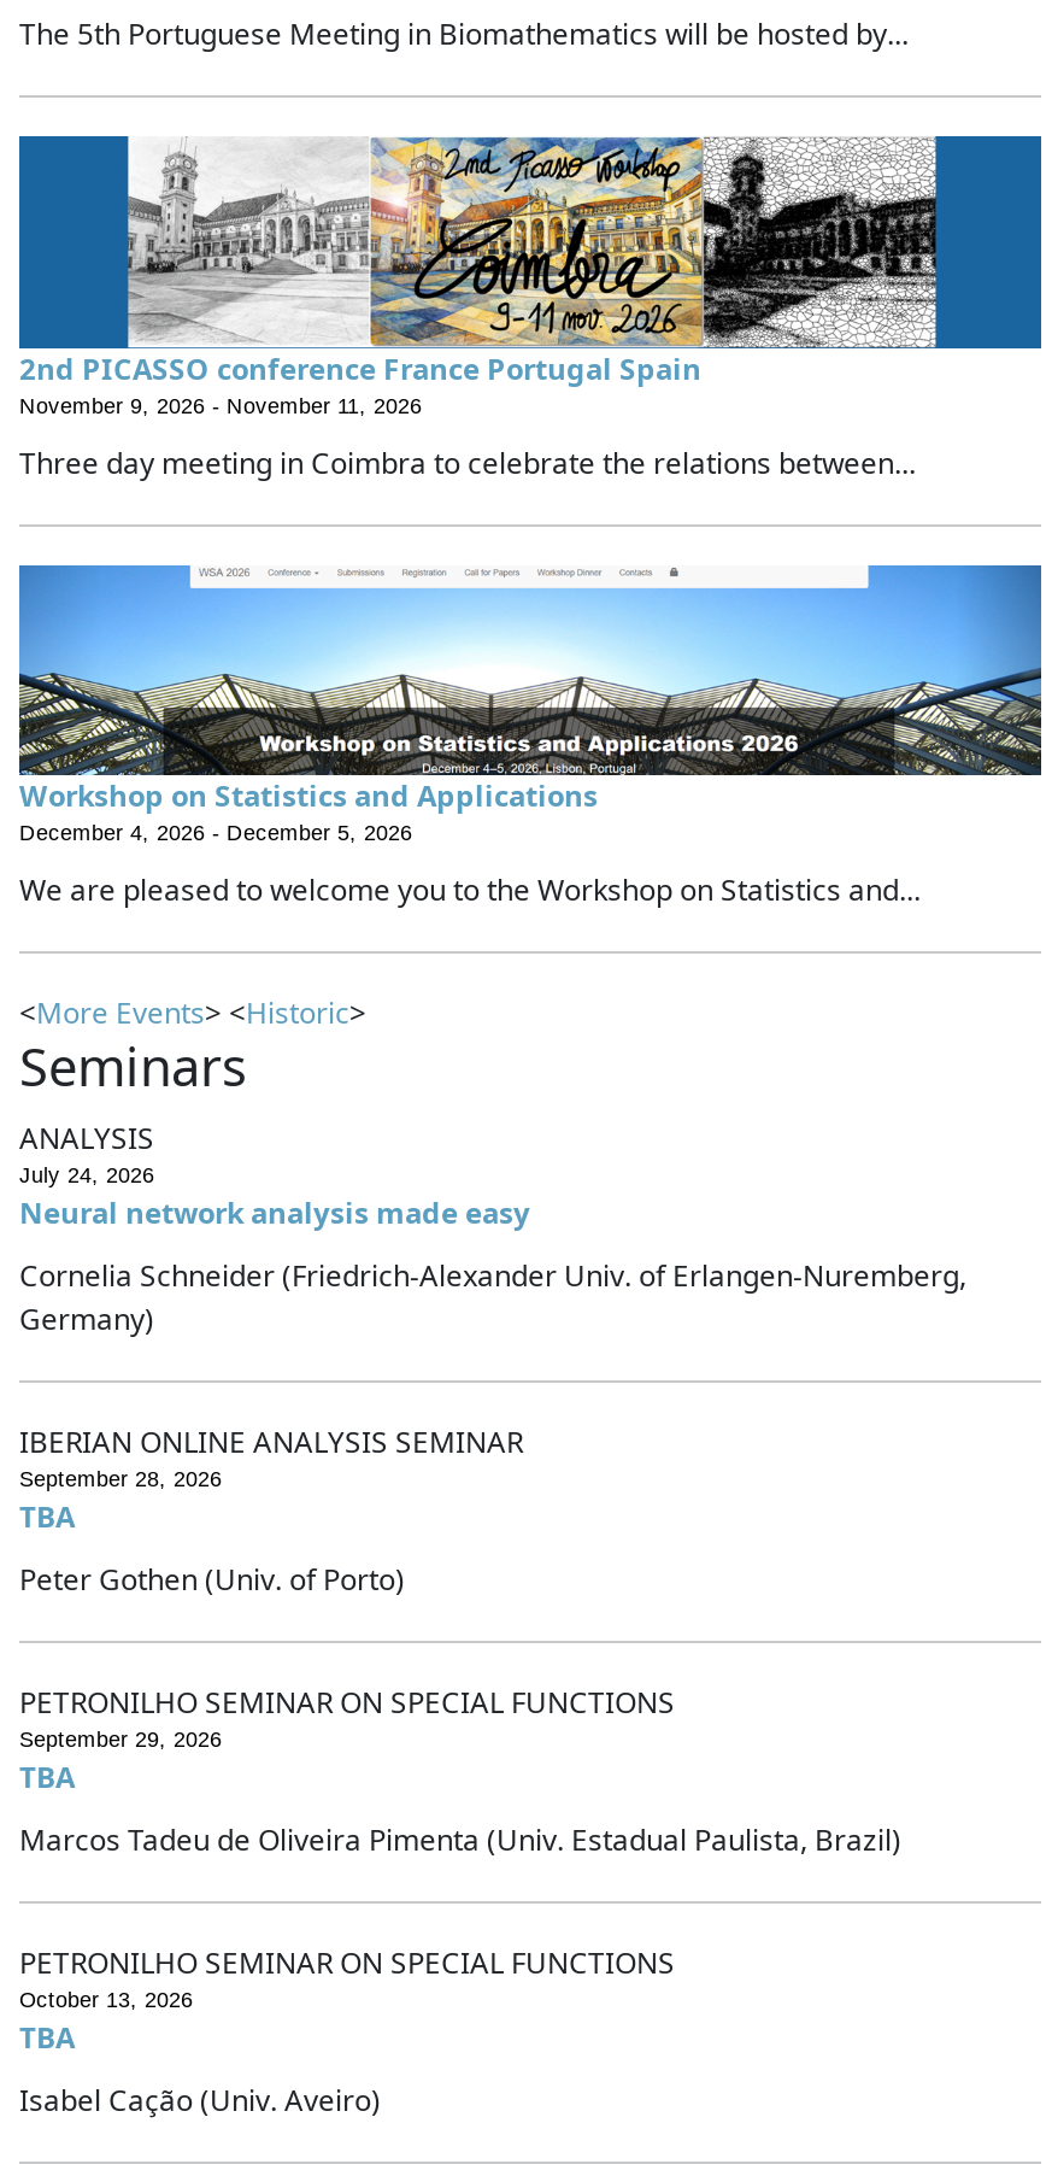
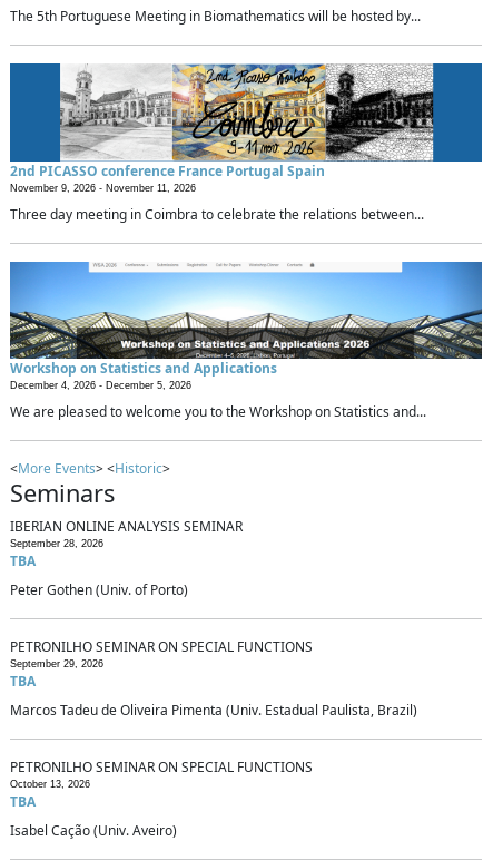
[19,1119,966,1341] ANALYSIS | July 24, 2026 | Neural network analysis made easy | Cornelia Schneider (Friedrich-Alexander Univ. of Erlangen-Nuremberg, | Germany) -> none

